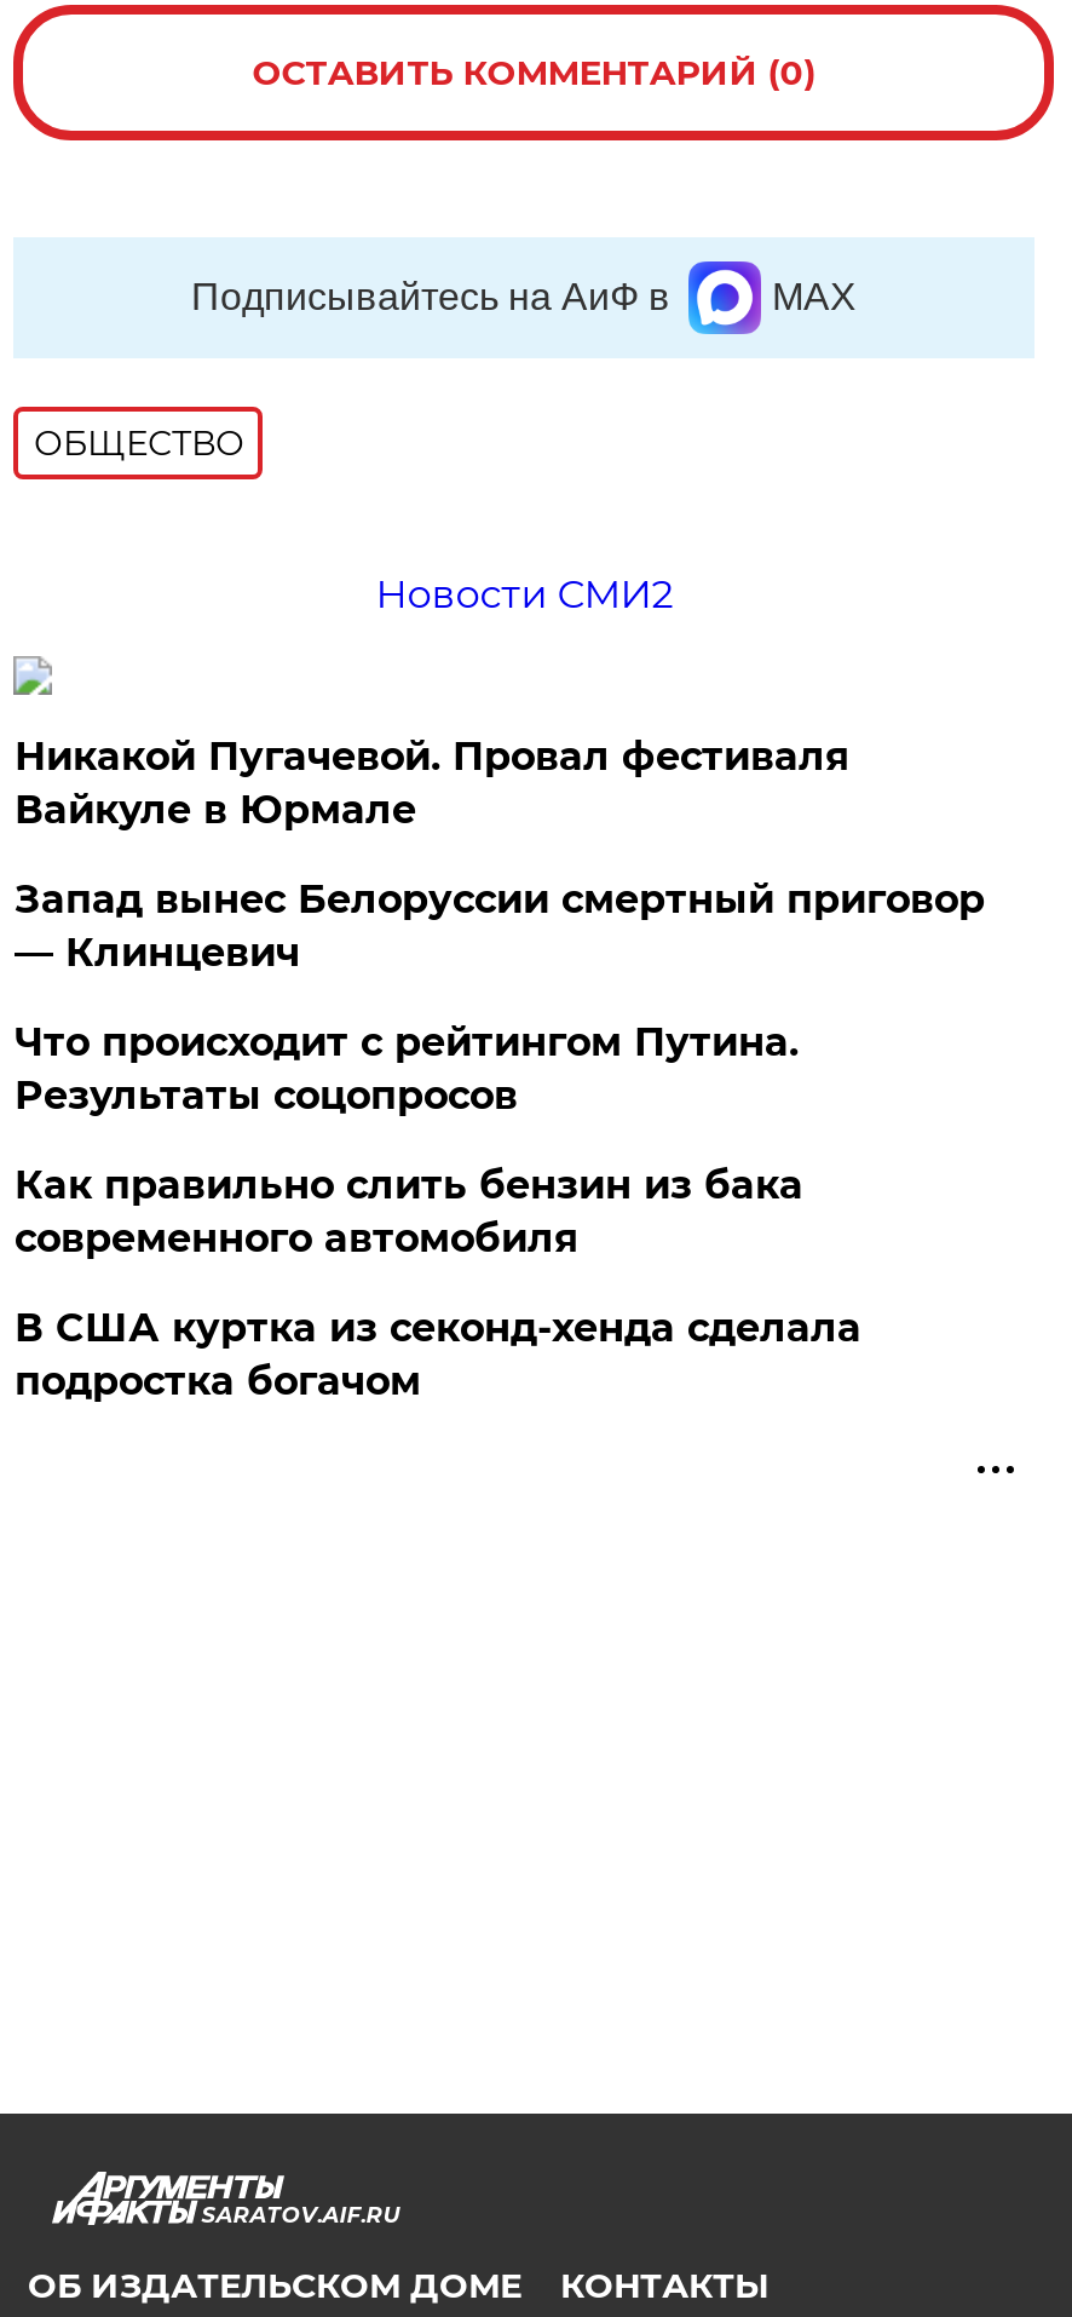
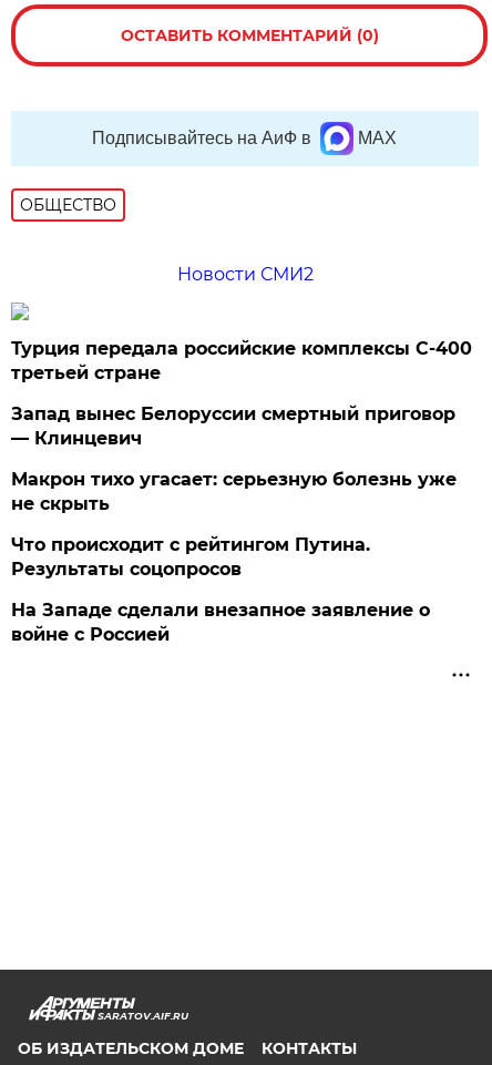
[14,734,849,833] Никакой Пугачевой. Провал фестиваля | Вайкуле в Юрмале -> [12,338,472,383] Турция передала российские комплексы С-400 | третьей стране
none -> [12,469,457,514] Макрон тихо угасает: серьезную болезнь уже | не скрыть
moved [14,1019,798,1119] -> [12,534,371,580]: Что происходит с рейтингом Путина. | Результаты соцопросов
[14,1162,861,1404] Как правильно слить бензин из бака | современного автомобиля | В США куртка из секонд-хенда сделала | подростка богачом -> [12,600,430,645] На Западе сделали внезапное заявление о | войне с Россией

